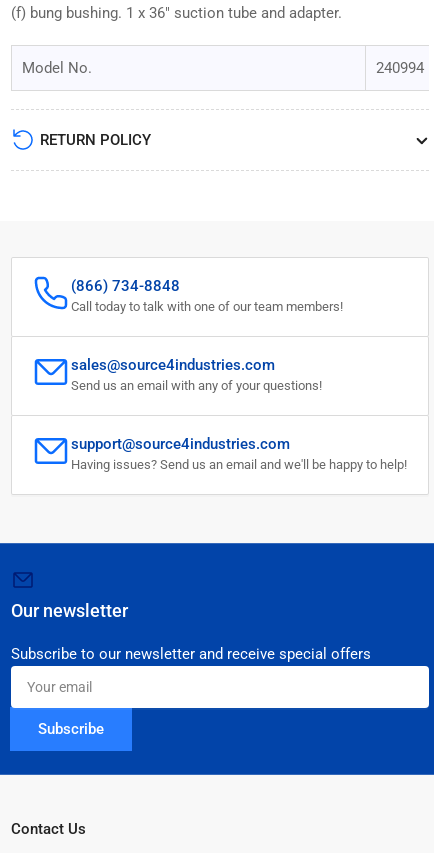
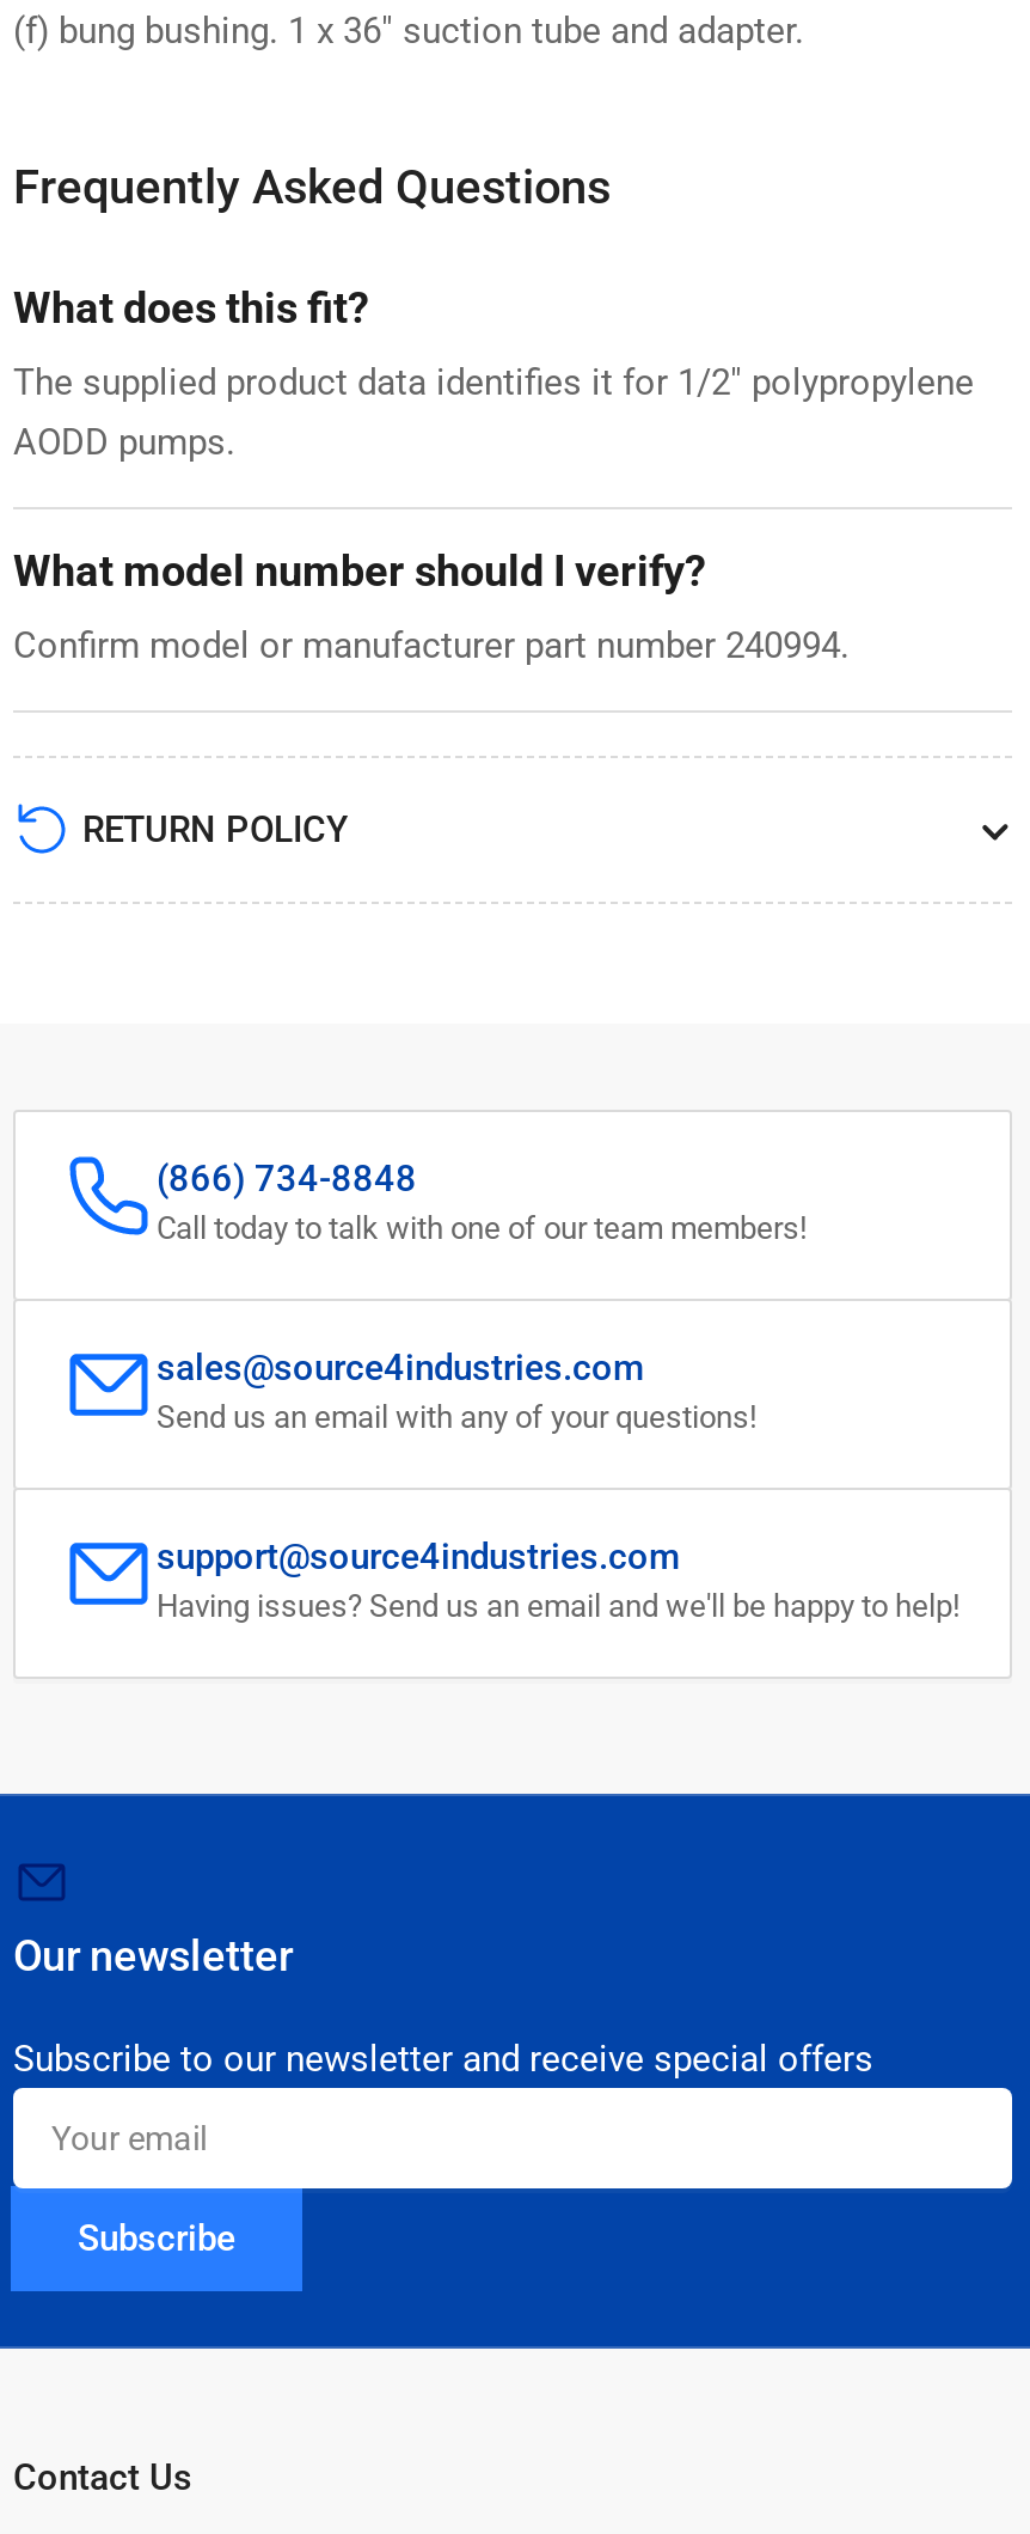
[22,59,424,77] Model No. | 240994 -> [13,159,974,668] Frequently Asked Questions | What does this fit? | The supplied product data identifies it for 1/2" polypropylene | AODD pumps. | What model number should I verify? | Confirm model or manufacturer part number 240994.

